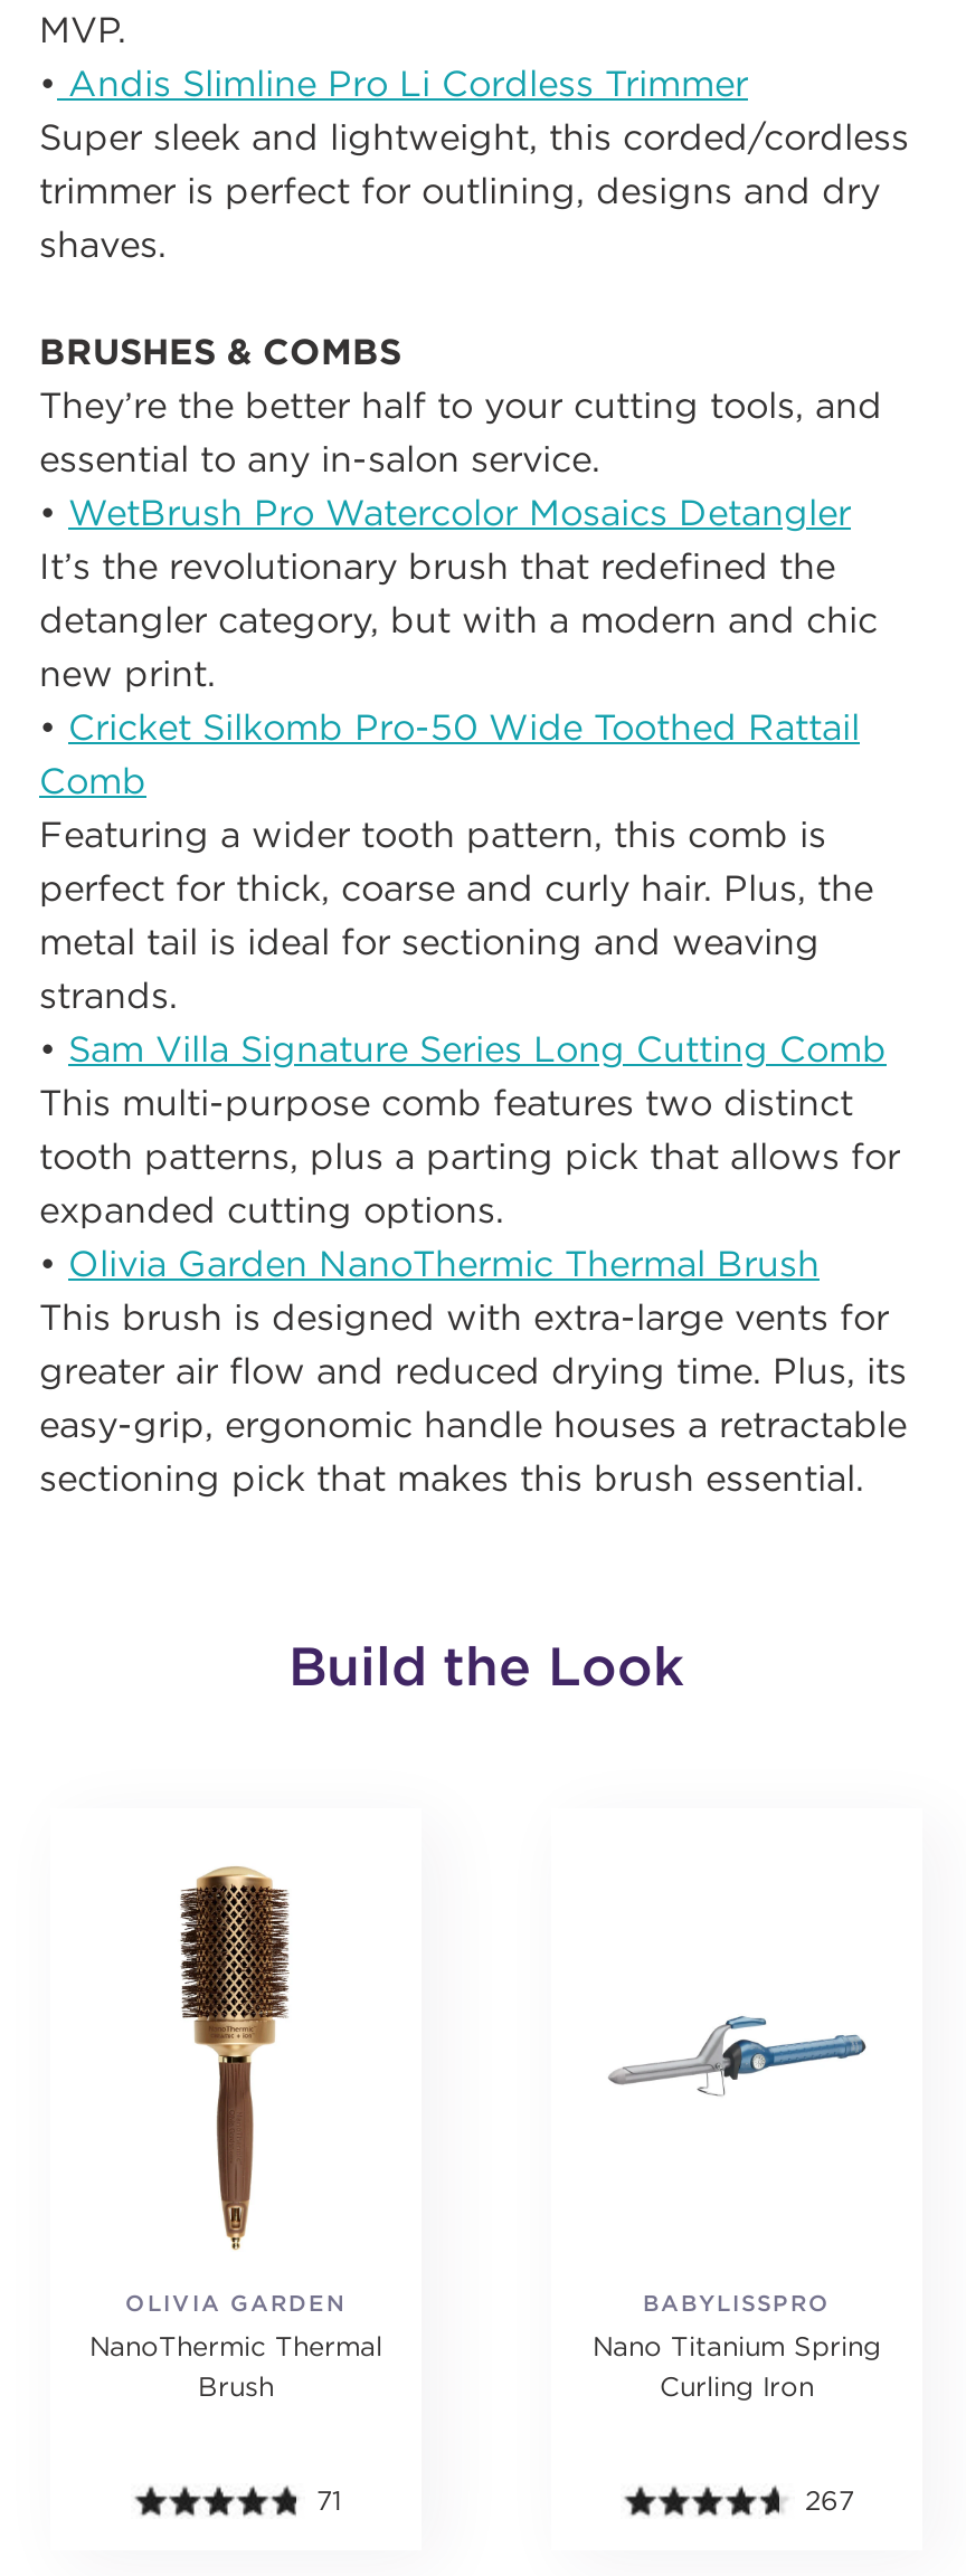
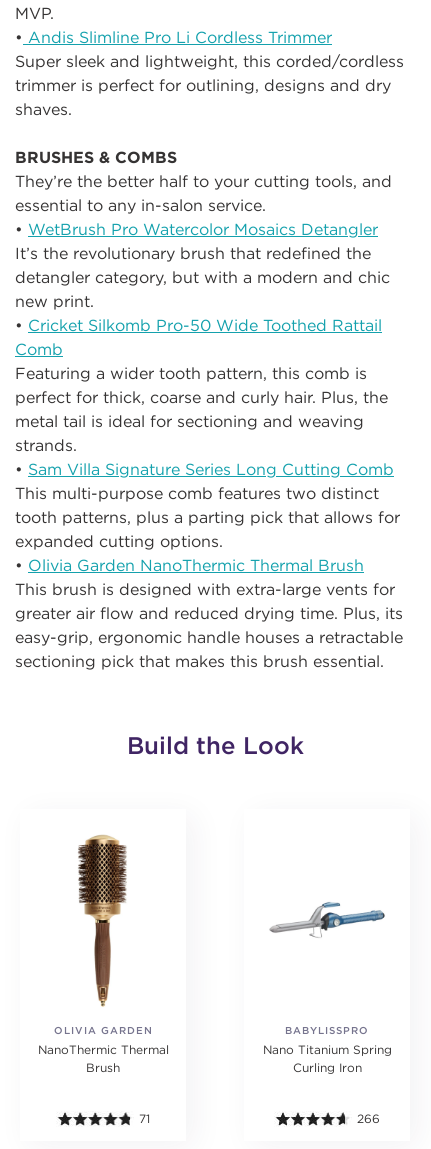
[805,2483,854,2517] 267 -> [357,1111,380,1126] 266

